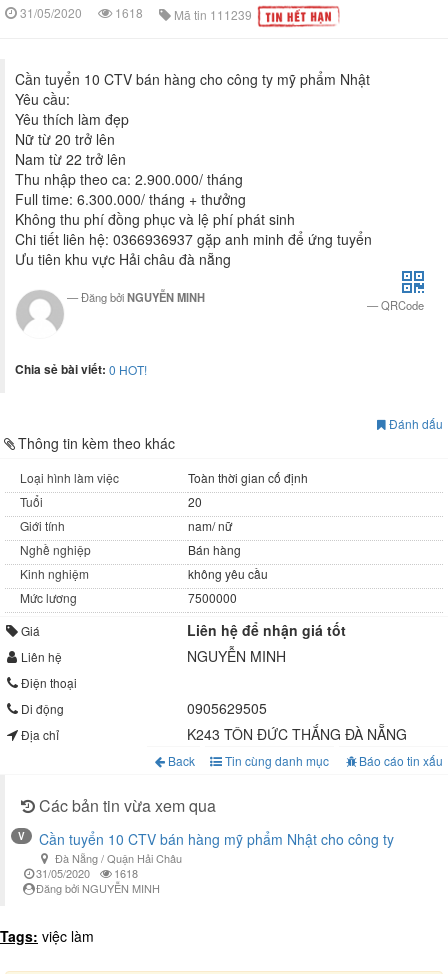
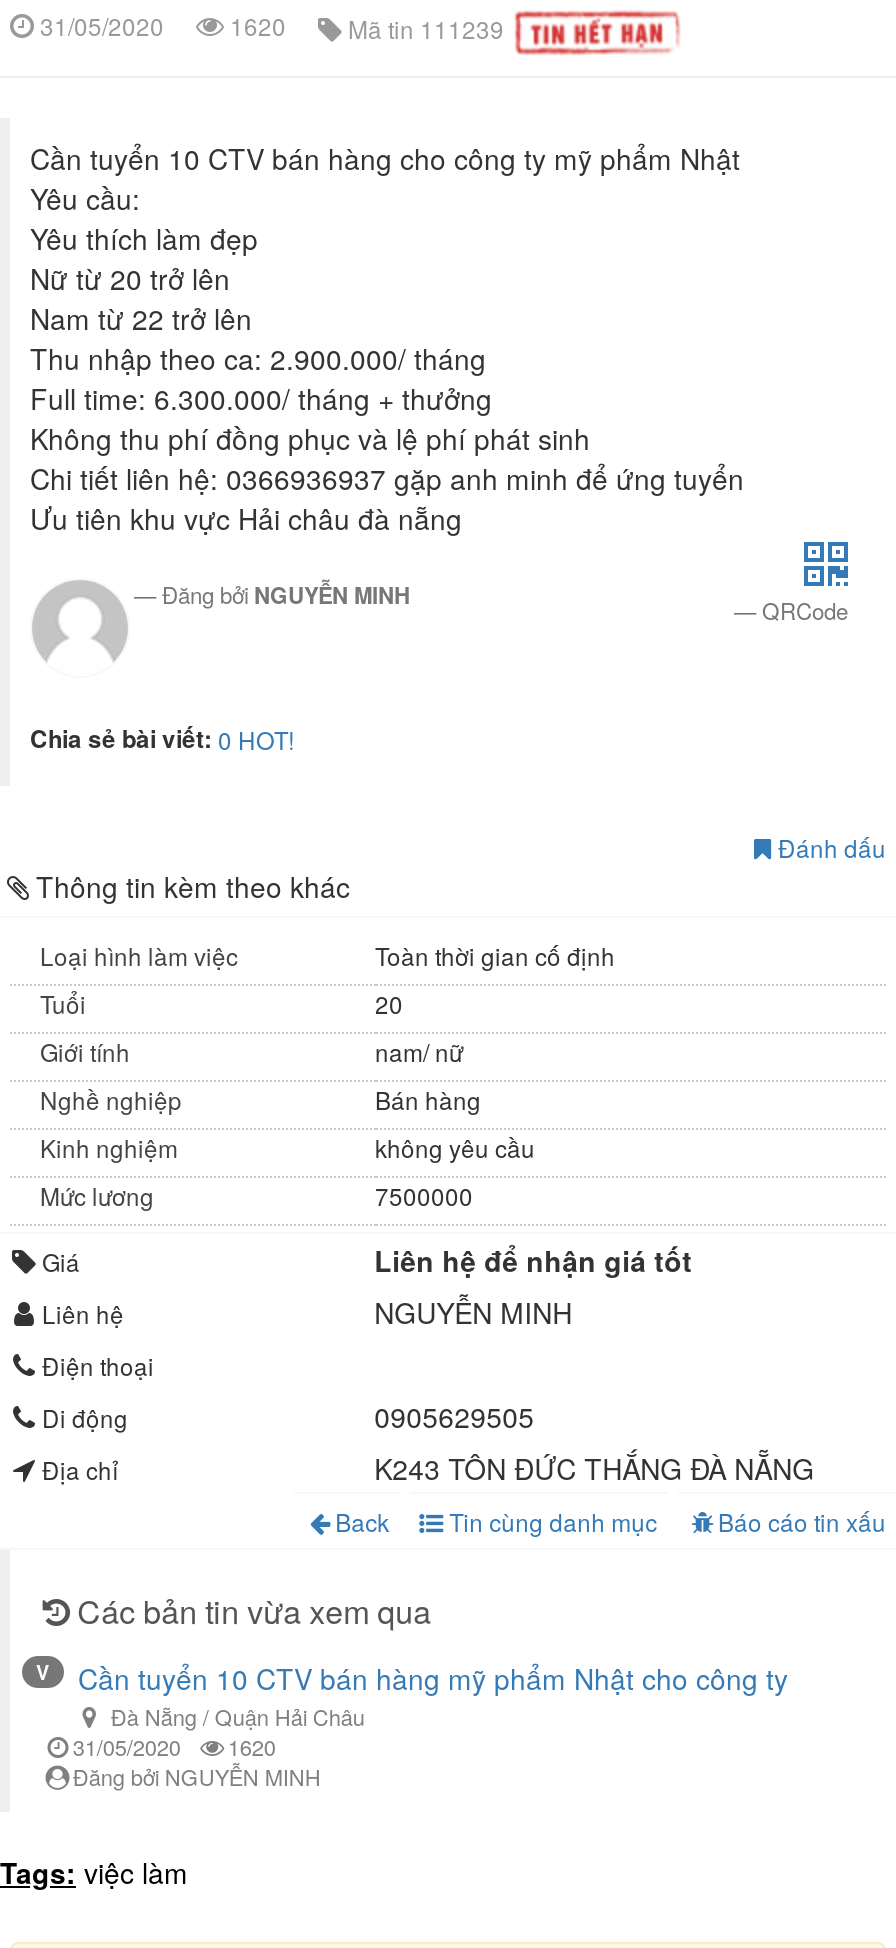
[20,4,252,23] 31/05/2020 1618 Mã tin 111239 -> [40,8,504,45] 31/05/2020 1620 Mã tin 111239
[36,865,138,881] 31/05/2020 1618 -> [73,1730,276,1762] 31/05/2020 1620

